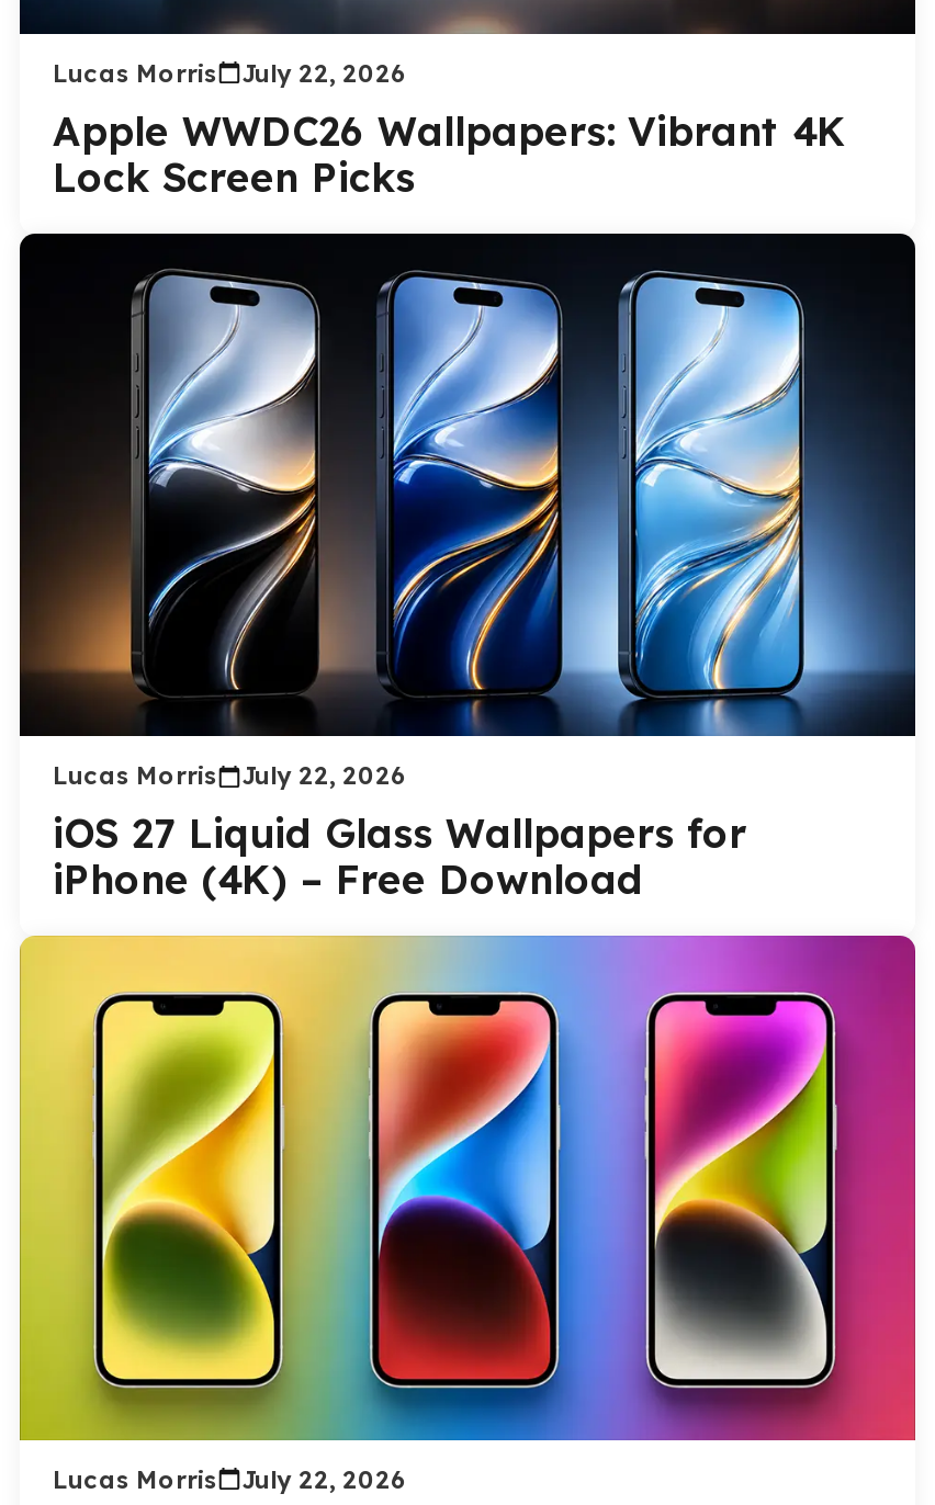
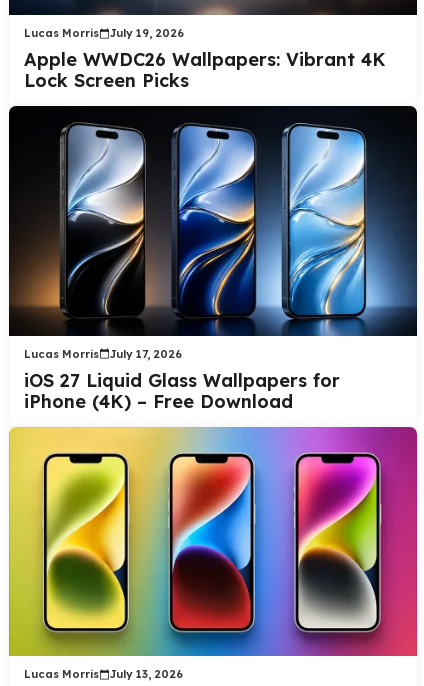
[53,57,406,88] Lucas Morris July 22, 2026 -> [24,26,184,40] Lucas Morris July 19, 2026
[53,760,406,791] Lucas Morris July 22, 2026 -> [24,346,182,360] Lucas Morris July 17, 2026
[53,1463,406,1494] Lucas Morris July 22, 2026 -> [24,667,183,681] Lucas Morris July 13, 2026

